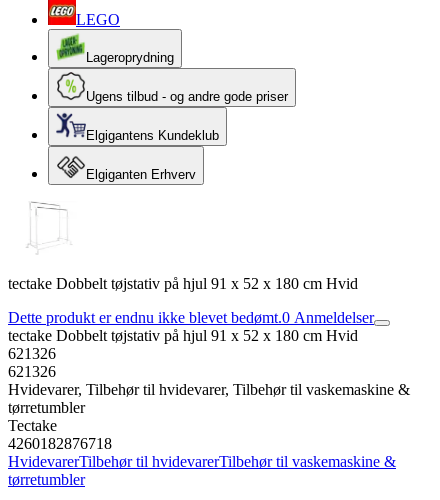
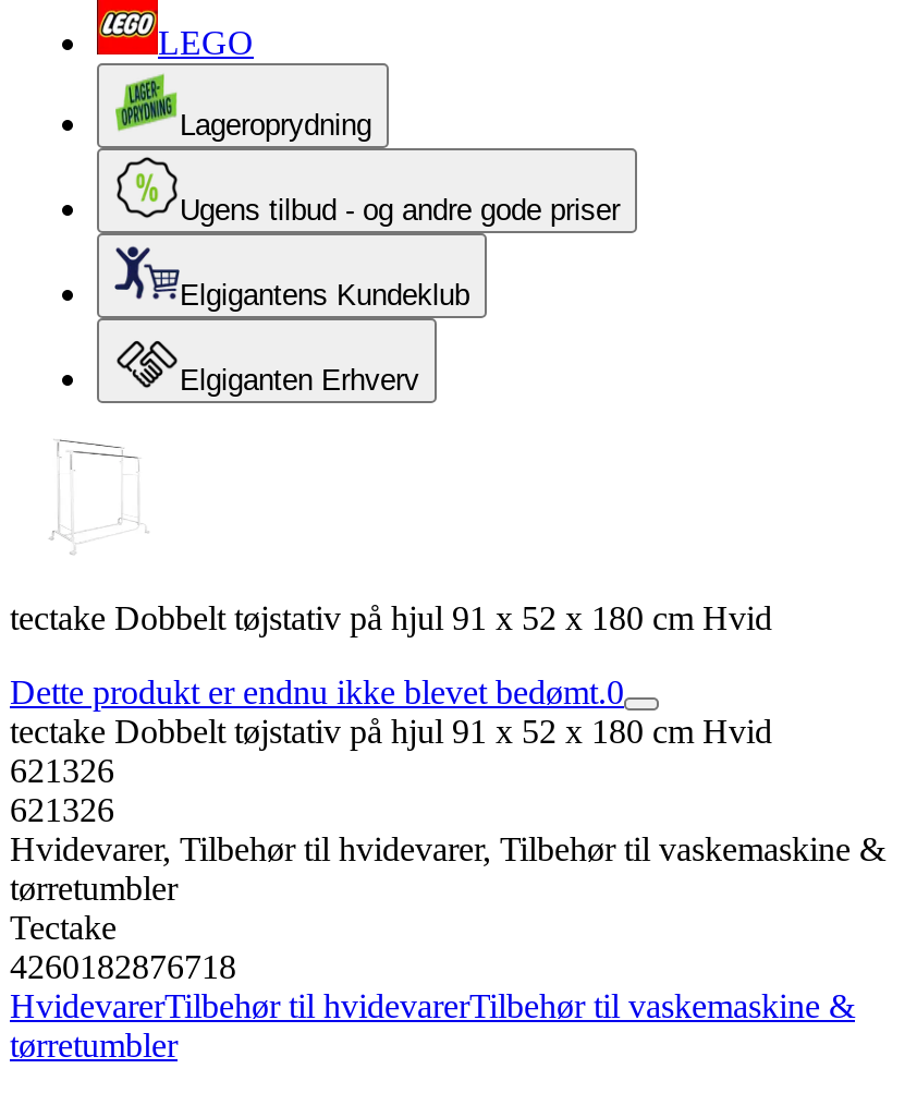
[8,309,374,326] Dette produkt er endnu ikke blevet bedømt.0 Anmeldelser -> [10,673,624,711] Dette produkt er endnu ikke blevet bedømt.0

